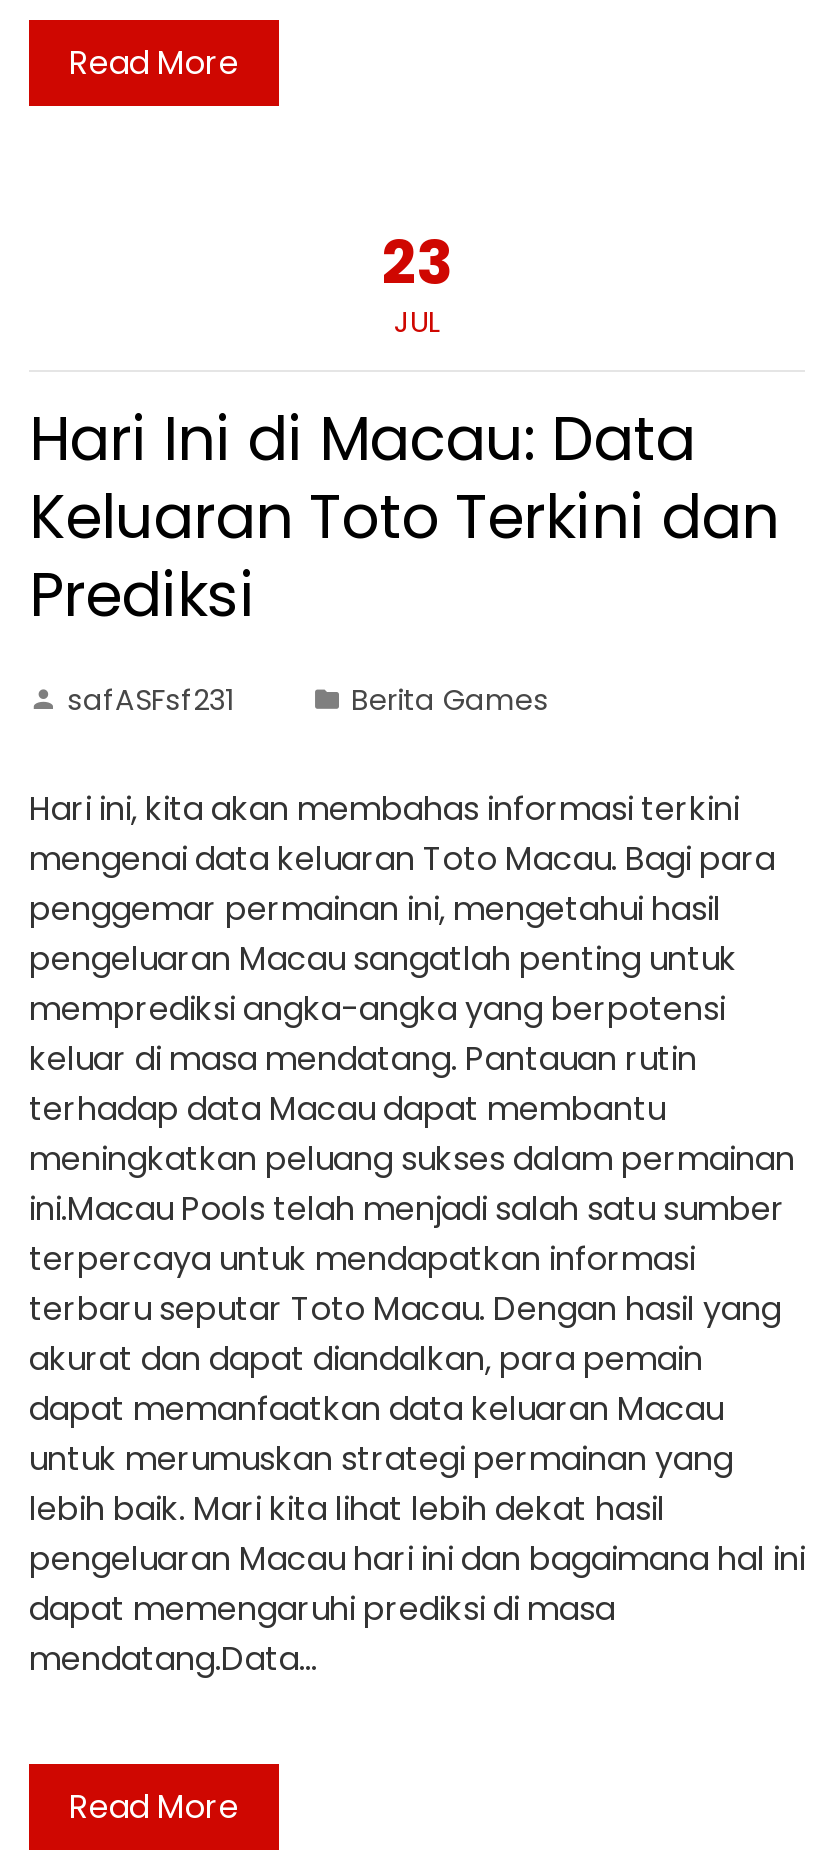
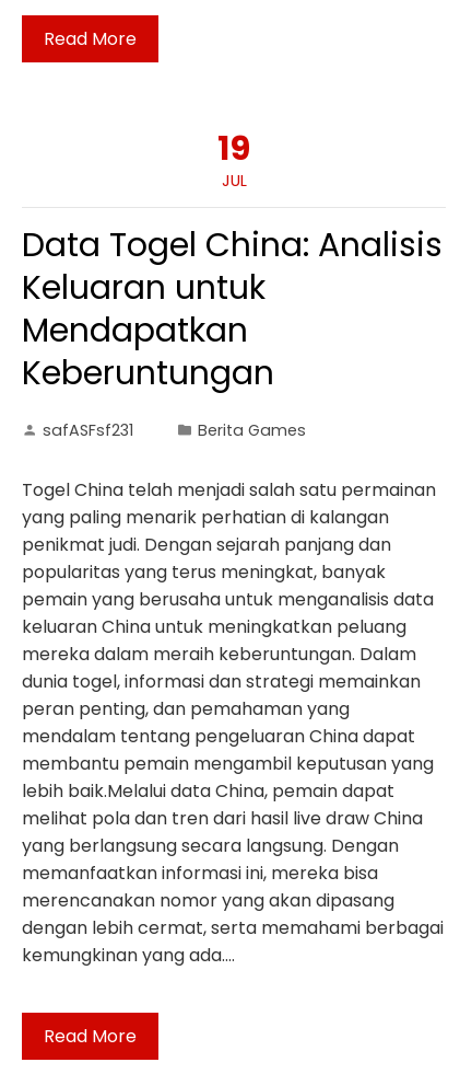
[382,222,452,306] 23 -> [217,126,250,172] 19
[29,398,779,638] Hari Ini di Macau: Data | Keluaran Toto Terkini dan | Prediksi -> [22,222,443,396] Data Togel China: Analisis | Keluaran untuk | Mendapatkan | Keberuntungan
[29,786,805,1682] Hari ini, kita akan membahas informasi terkini | mengenai data keluaran Toto Macau. Bagi para | penggemar permainan ini, mengetahui hasil | pengeluaran Macau sangatlah penting untuk | memprediksi angka-angka yang berpotensi | keluar di masa mendatang. Pantauan rutin | terhadap data Macau dapat membantu | meningkatkan peluang sukses dalam permainan | ini.Macau Pools telah menjadi salah satu sumber | terpercaya untuk mendapatkan informasi | terbaru seputar Toto Macau. Dengan hasil yang | akurat dan dapat diandalkan, para pemain | dapat memanfaatkan data keluaran Macau | untuk merumuskan strategi permainan yang | lebih baik. Mari kita lihat lebih dekat hasil | pengeluaran Macau hari ini dan bagaimana hal ini | dapat memengaruhi prediksi di masa | mendatang.Data… -> [22,477,444,968] Togel China telah menjadi salah satu permainan | yang paling menarik perhatian di kalangan | penikmat judi. Dengan sejarah panjang dan | popularitas yang terus meningkat, banyak | pemain yang berusaha untuk menganalisis data | keluaran China untuk meningkatkan peluang | mereka dalam meraih keberuntungan. Dalam | dunia togel, informasi dan strategi memainkan | peran penting, dan pemahaman yang | mendalam tentang pengeluaran China dapat | membantu pemain mengambil keputusan yang | lebih baik.Melalui data China, pemain dapat | melihat pola dan tren dari hasil live draw China | yang berlangsung secara langsung. Dengan | memanfaatkan informasi ini, mereka bisa | merencanakan nomor yang akan dipasang | dengan lebih cermat, serta memahami berbagai | kemungkinan yang ada.…

